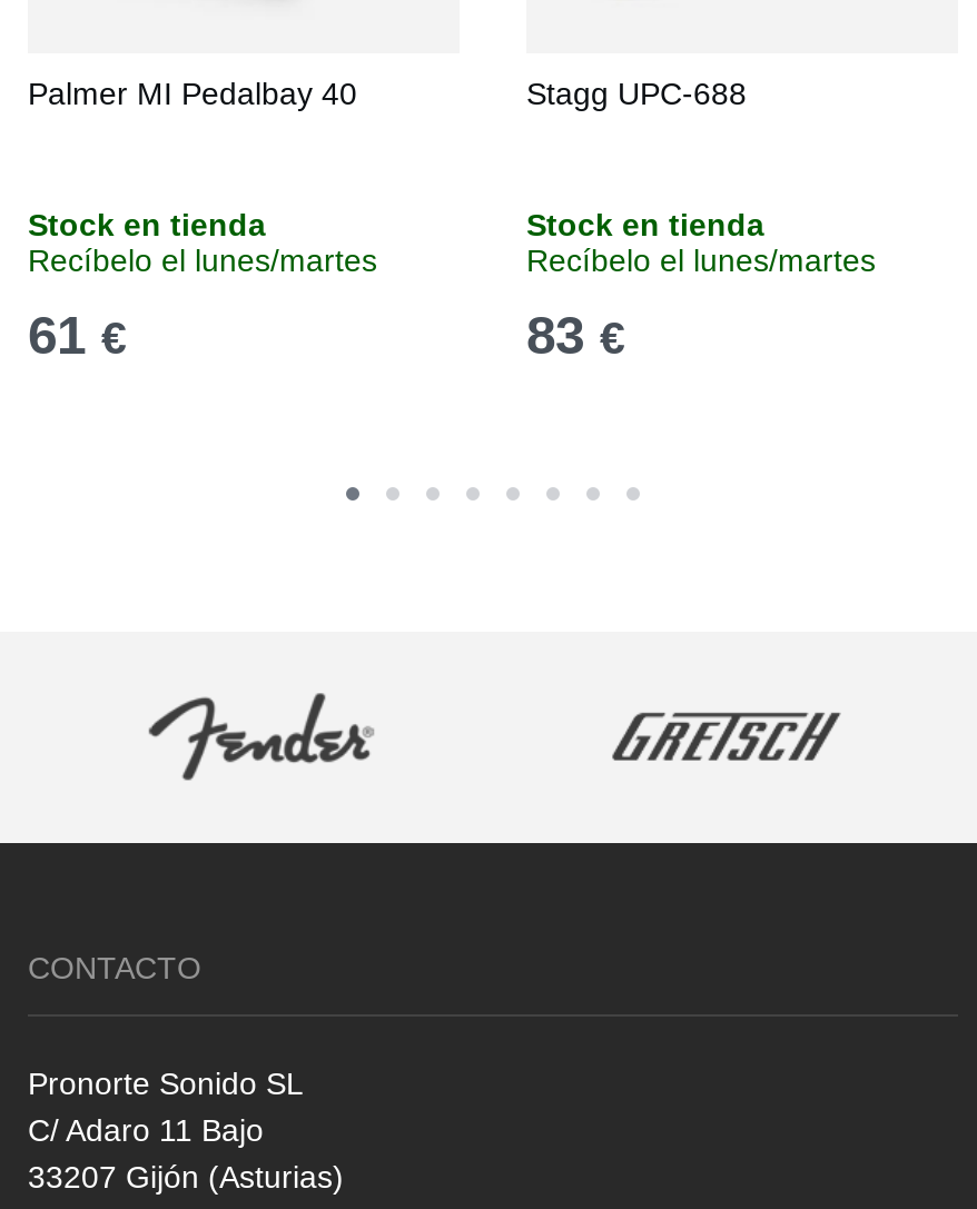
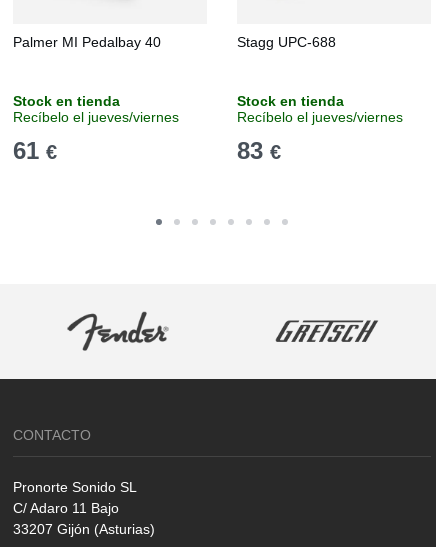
[28,242,377,278] Recíbelo el lunes/martes -> [13,109,179,125] Recíbelo el jueves/viernes
[526,242,876,278] Recíbelo el lunes/martes -> [237,109,403,125] Recíbelo el jueves/viernes

